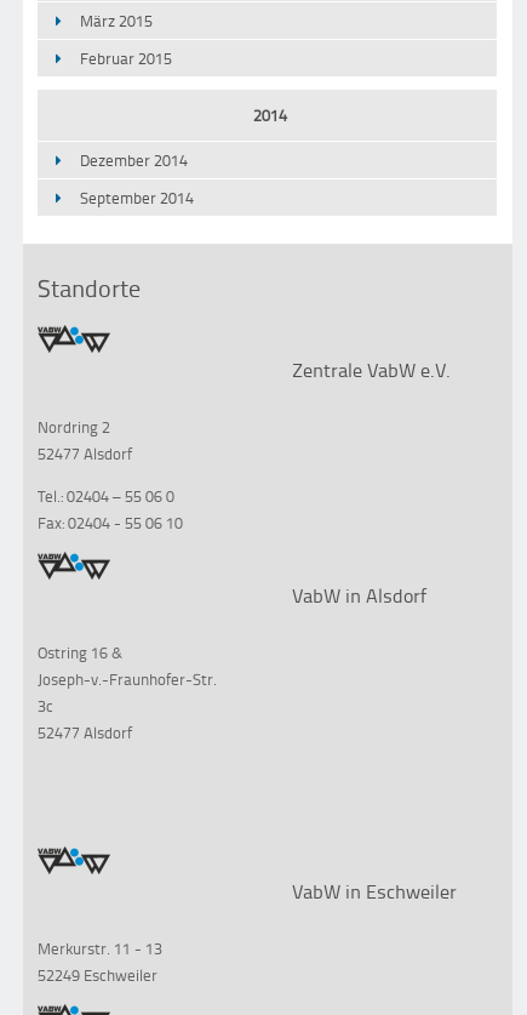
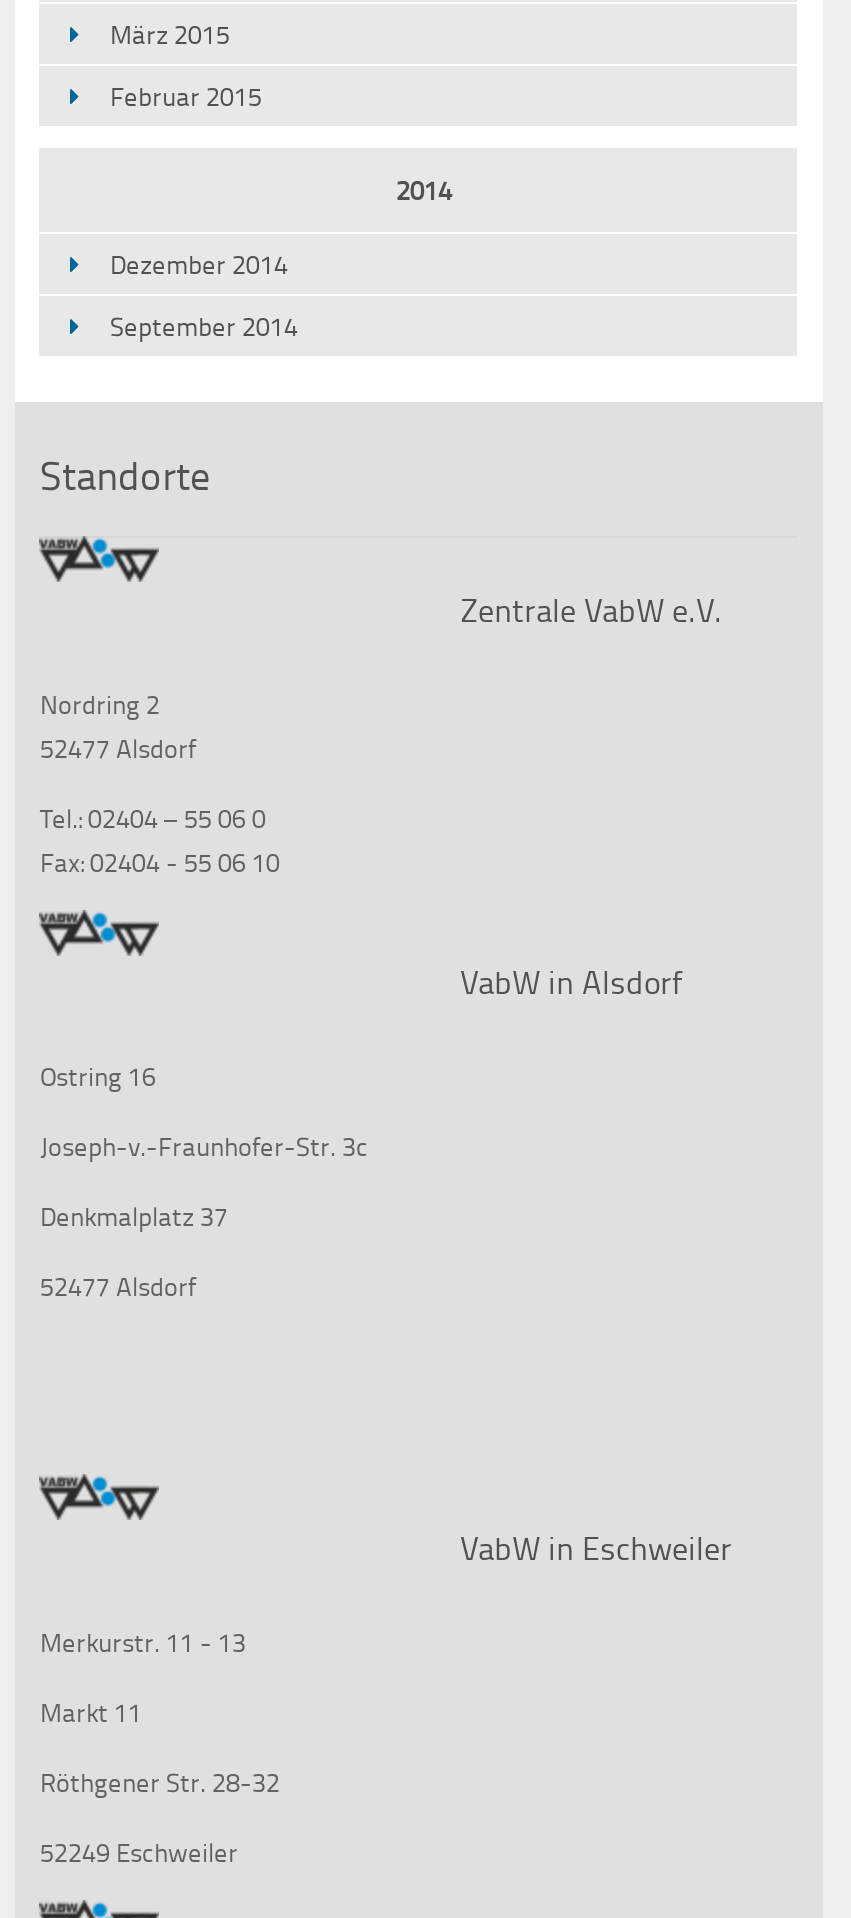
[38,642,217,717] Ostring 16 & | Joseph-v.-Fraunhofer-Str. | 3c -> [40,1059,368,1235] Ostring 16 | Joseph-v.-Fraunhofer-Str. 3c | Denkmalplatz 37
none -> [40,1694,280,1800] Markt 11 | Röthgener Str. 28-32

